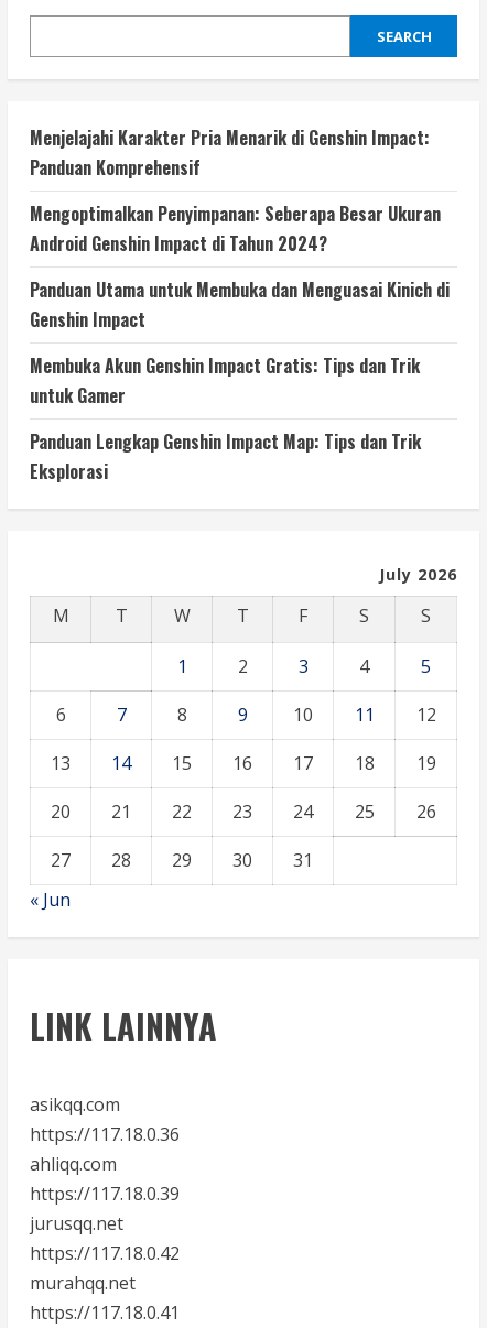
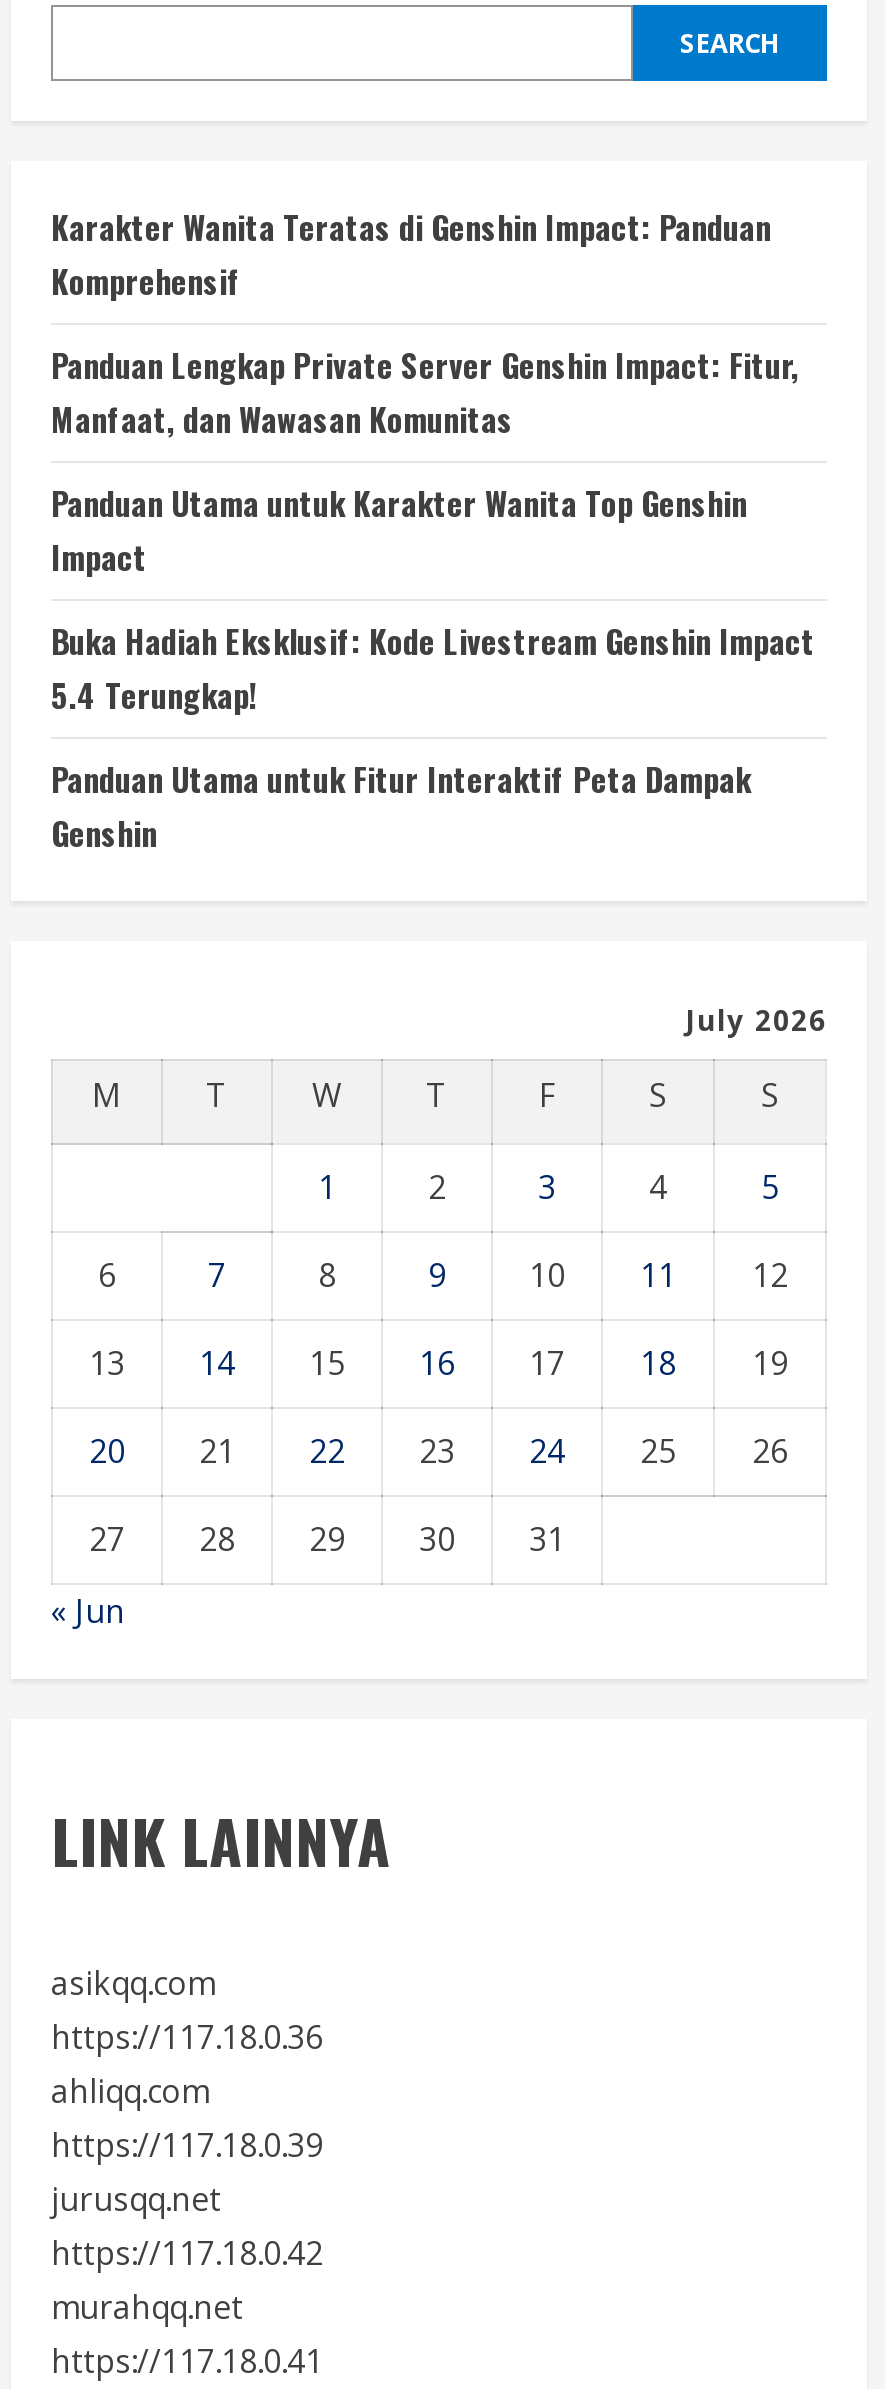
[30,124,430,180] Menjelajahi Karakter Pria Menarik di Genshin Impact: | Panduan Komprehensif -> [51,203,771,305] Karakter Wanita Teratas di Genshin Impact: Panduan | Komprehensif
[30,200,441,256] Mengoptimalkan Penyimpanan: Seberapa Besar Ukuran | Android Genshin Impact di Tahun 2024? -> [51,341,799,443] Panduan Lengkap Private Server Genshin Impact: Fitur, | Manfaat, dan Wawasan Komunitas
[30,276,450,332] Panduan Utama untuk Membuka dan Menguasai Kinich di | Genshin Impact -> [51,479,747,581] Panduan Utama untuk Karakter Wanita Top Genshin | Impact
[30,352,420,408] Membuka Akun Genshin Impact Gratis: Tips dan Trik | untuk Gamer -> [51,617,815,719] Buka Hadiah Eksklusif: Kode Livestream Genshin Impact | 5.4 Terungkap!
[30,428,421,484] Panduan Lengkap Genshin Impact Map: Tips dan Trik | Eksplorasi -> [51,755,751,857] Panduan Utama untuk Fitur Interaktif Peta Dampak | Genshin

